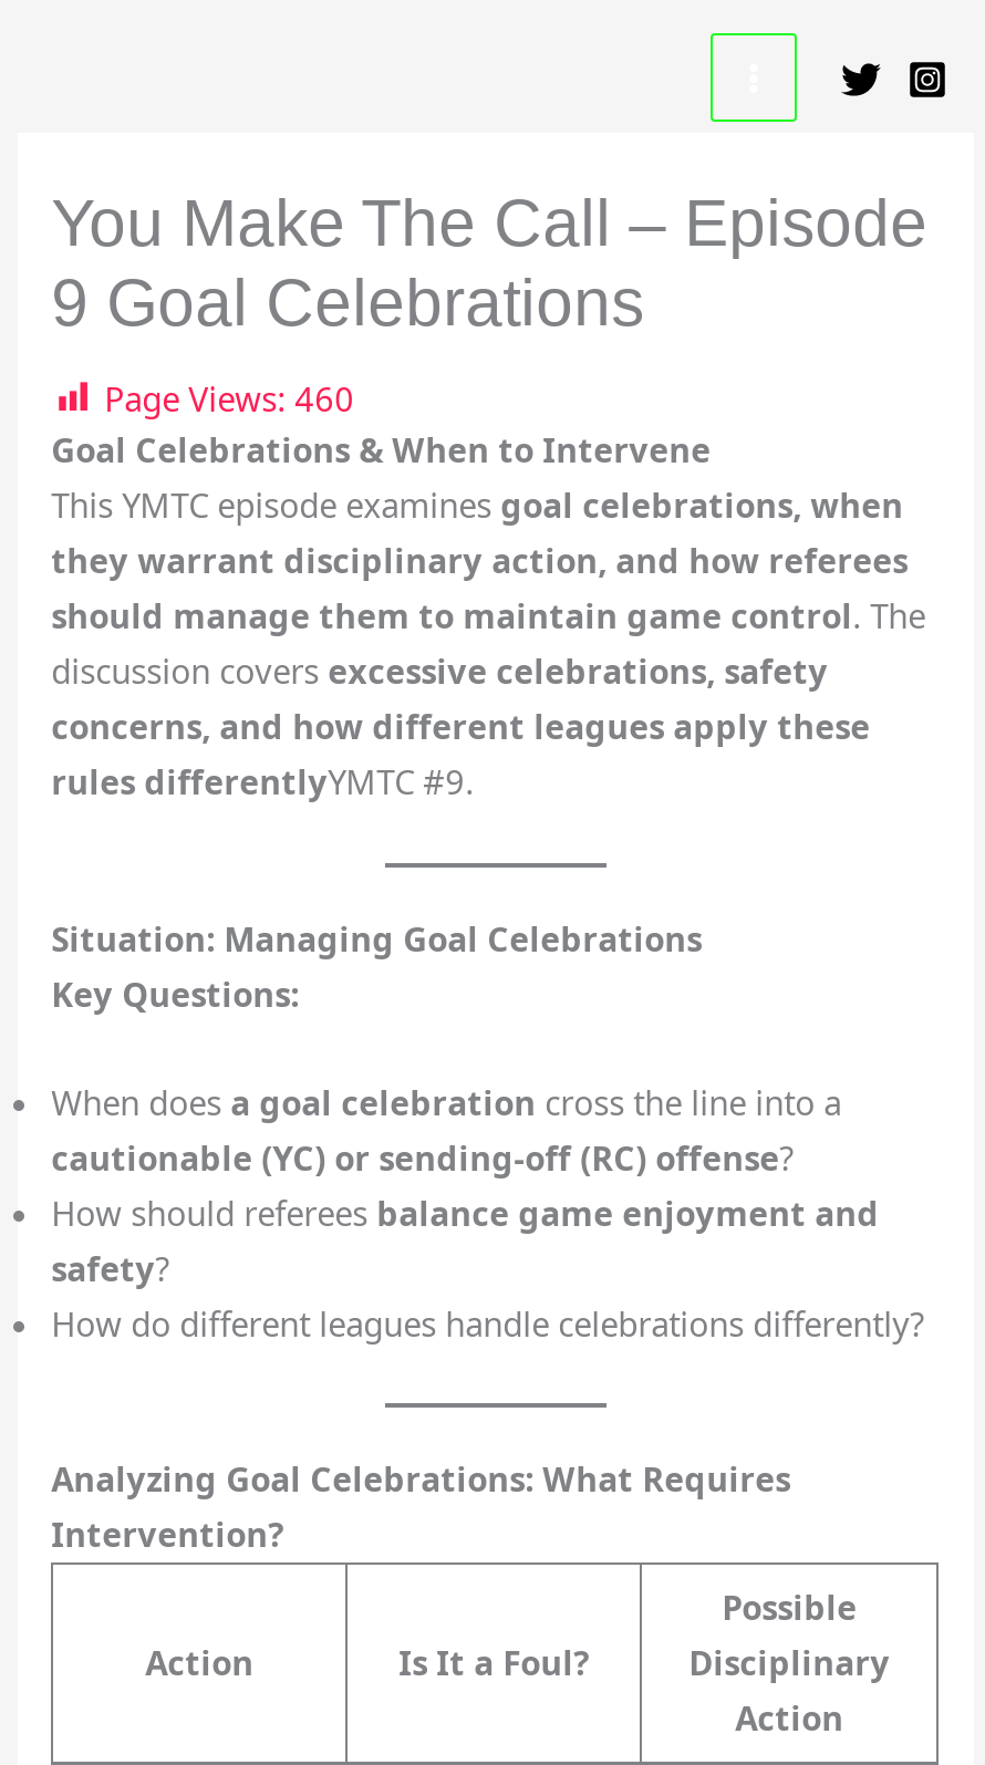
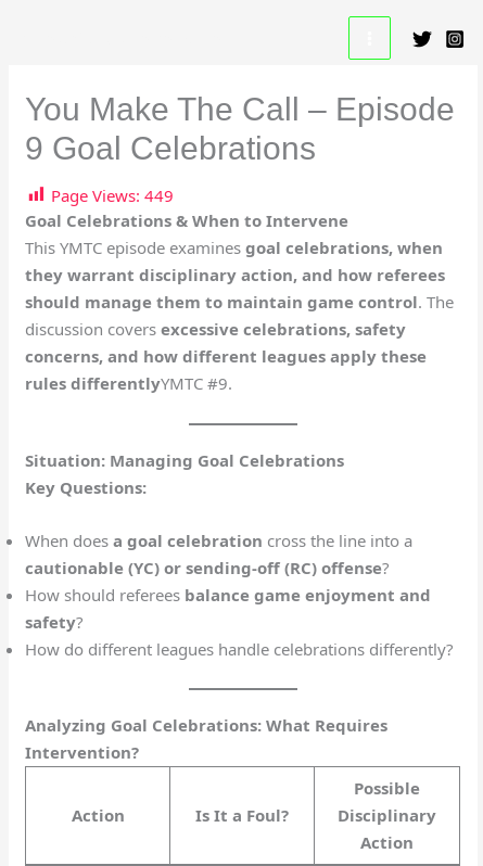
[104,375,354,419] Page Views: 460 -> [51,184,174,206] Page Views: 449

